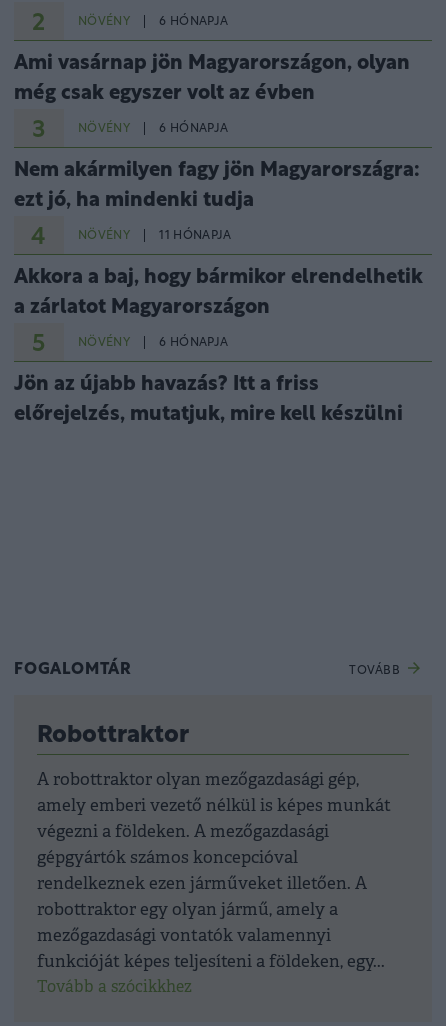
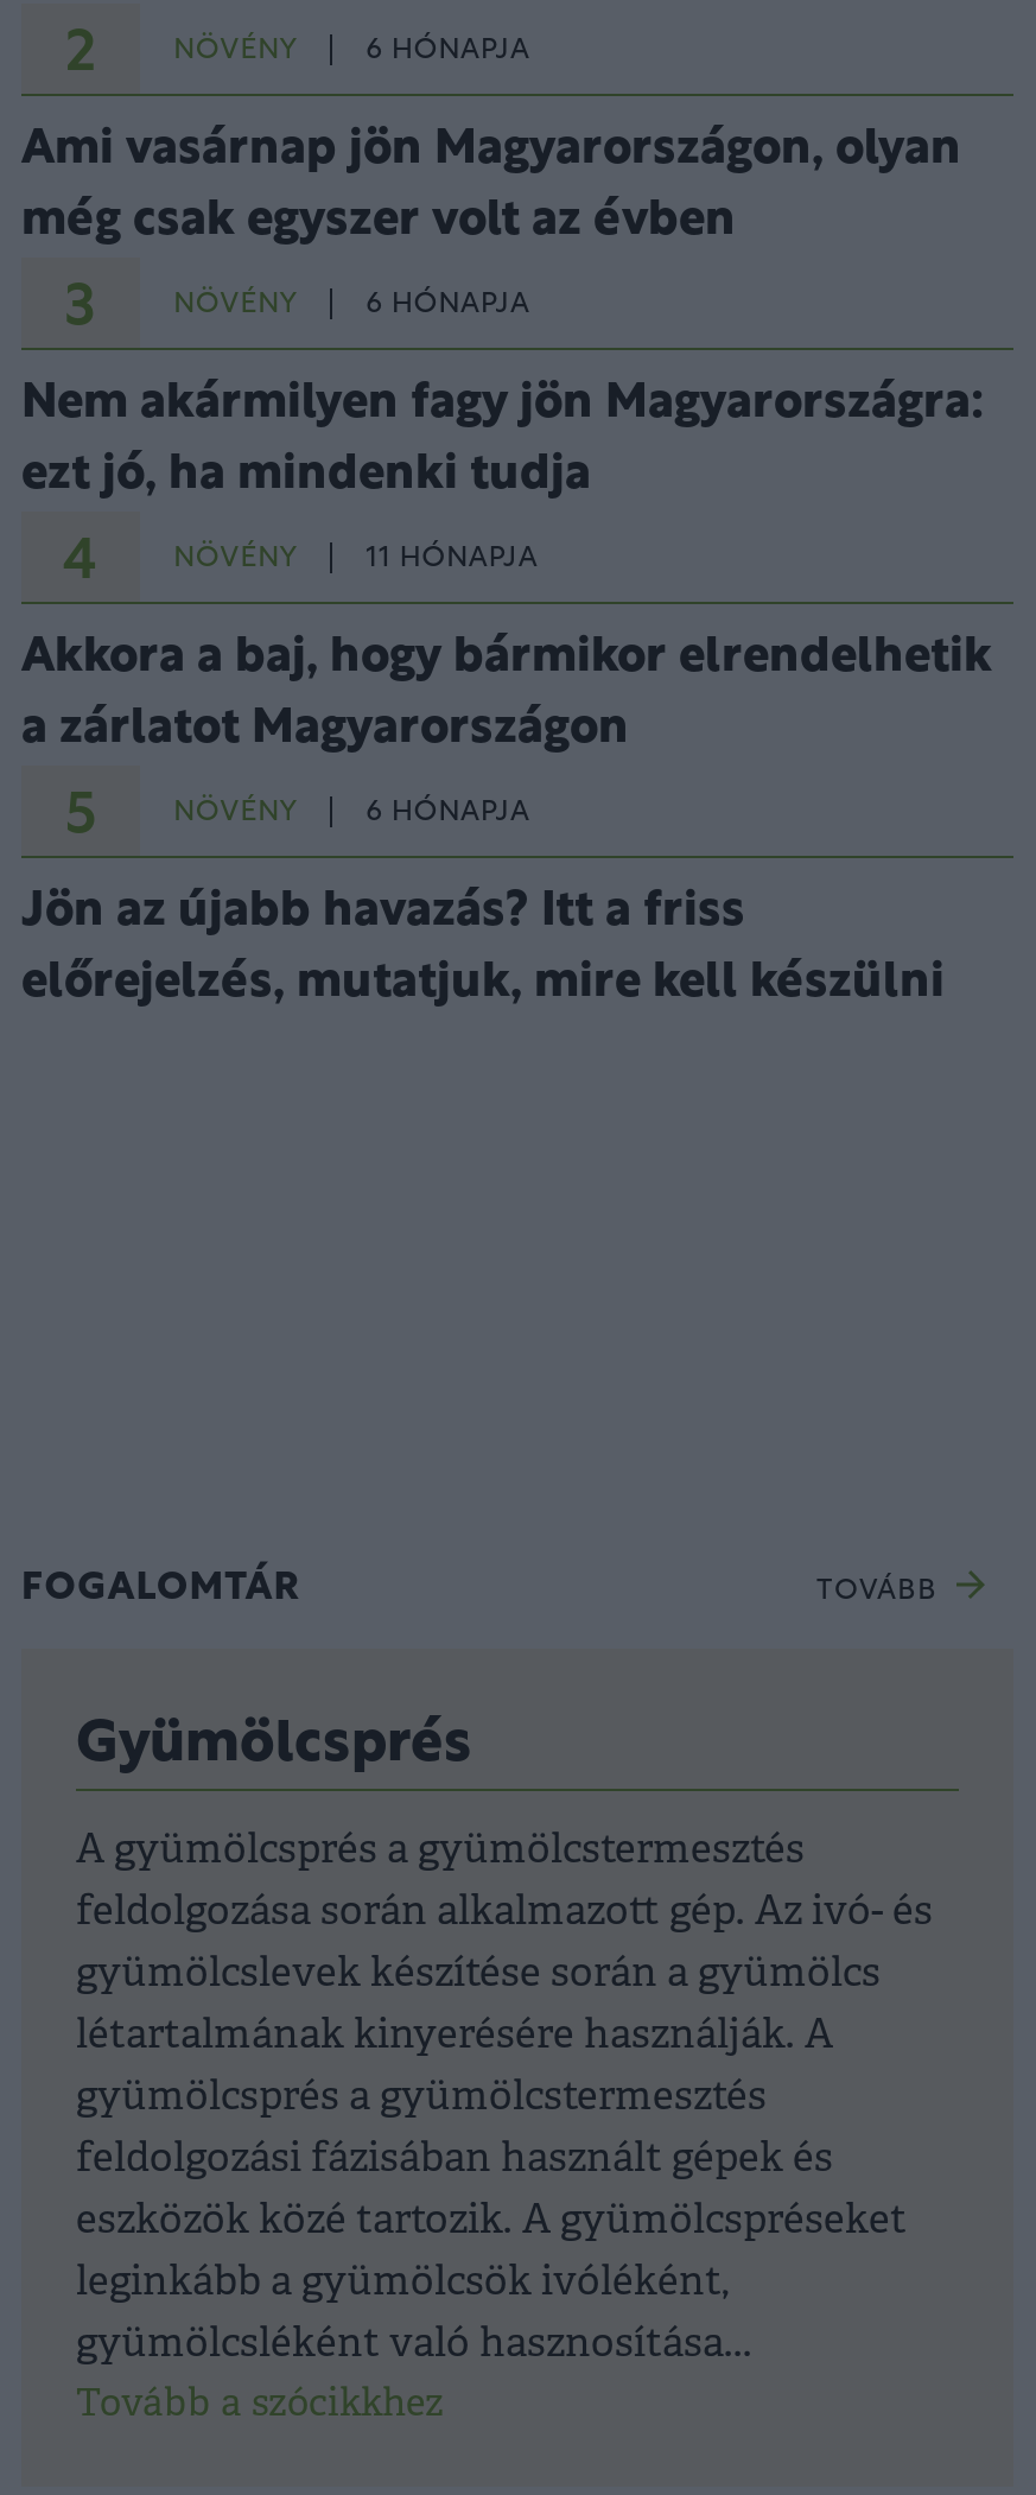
[37,724,189,748] Robottraktor -> [76,1718,472,1775] Gyümölcsprés
[37,769,391,972] A robottraktor olyan mezőgazdasági gép, | amely emberi vezető nélkül is képes munkát | végezni a földeken. A mezőgazdasági | gépgyártók számos koncepcióval | rendelkeznek ezen járműveket illetően. A | robottraktor egy olyan jármű, amely a | mezőgazdasági vontatók valamennyi | funkcióját képes teljesíteni a földeken, egy... -> [76,1825,933,2368] A gyümölcsprés a gyümölcstermesztés | feldolgozása során alkalmazott gép. Az ivó- és | gyümölcslevek készítése során a gyümölcs | létartalmának kinyerésére használják. A | gyümölcsprés a gyümölcstermesztés | feldolgozási fázisában használt gépek és | eszközök közé tartozik. A gyümölcspréseket | leginkább a gyümölcsök ivóléként, | gyümölcsléként való hasznosítása...

